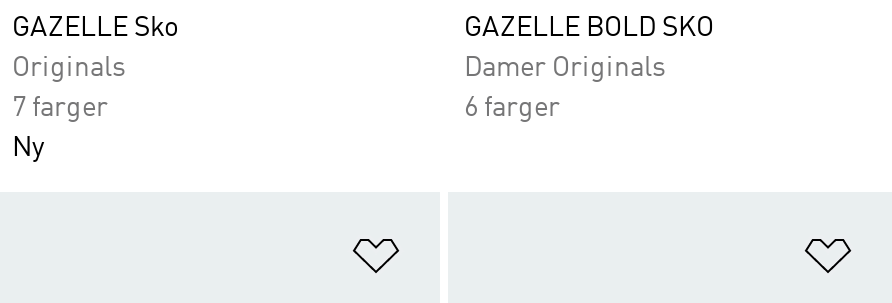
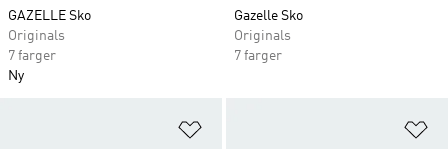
[464,14,714,122] GAZELLE BOLD SKO | Damer Originals | 6 farger -> [234,9,303,63] Gazelle Sko | Originals | 7 farger

